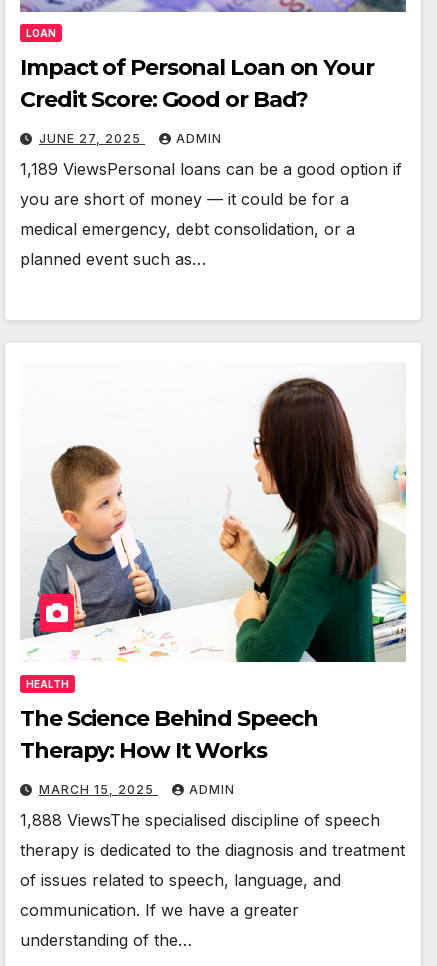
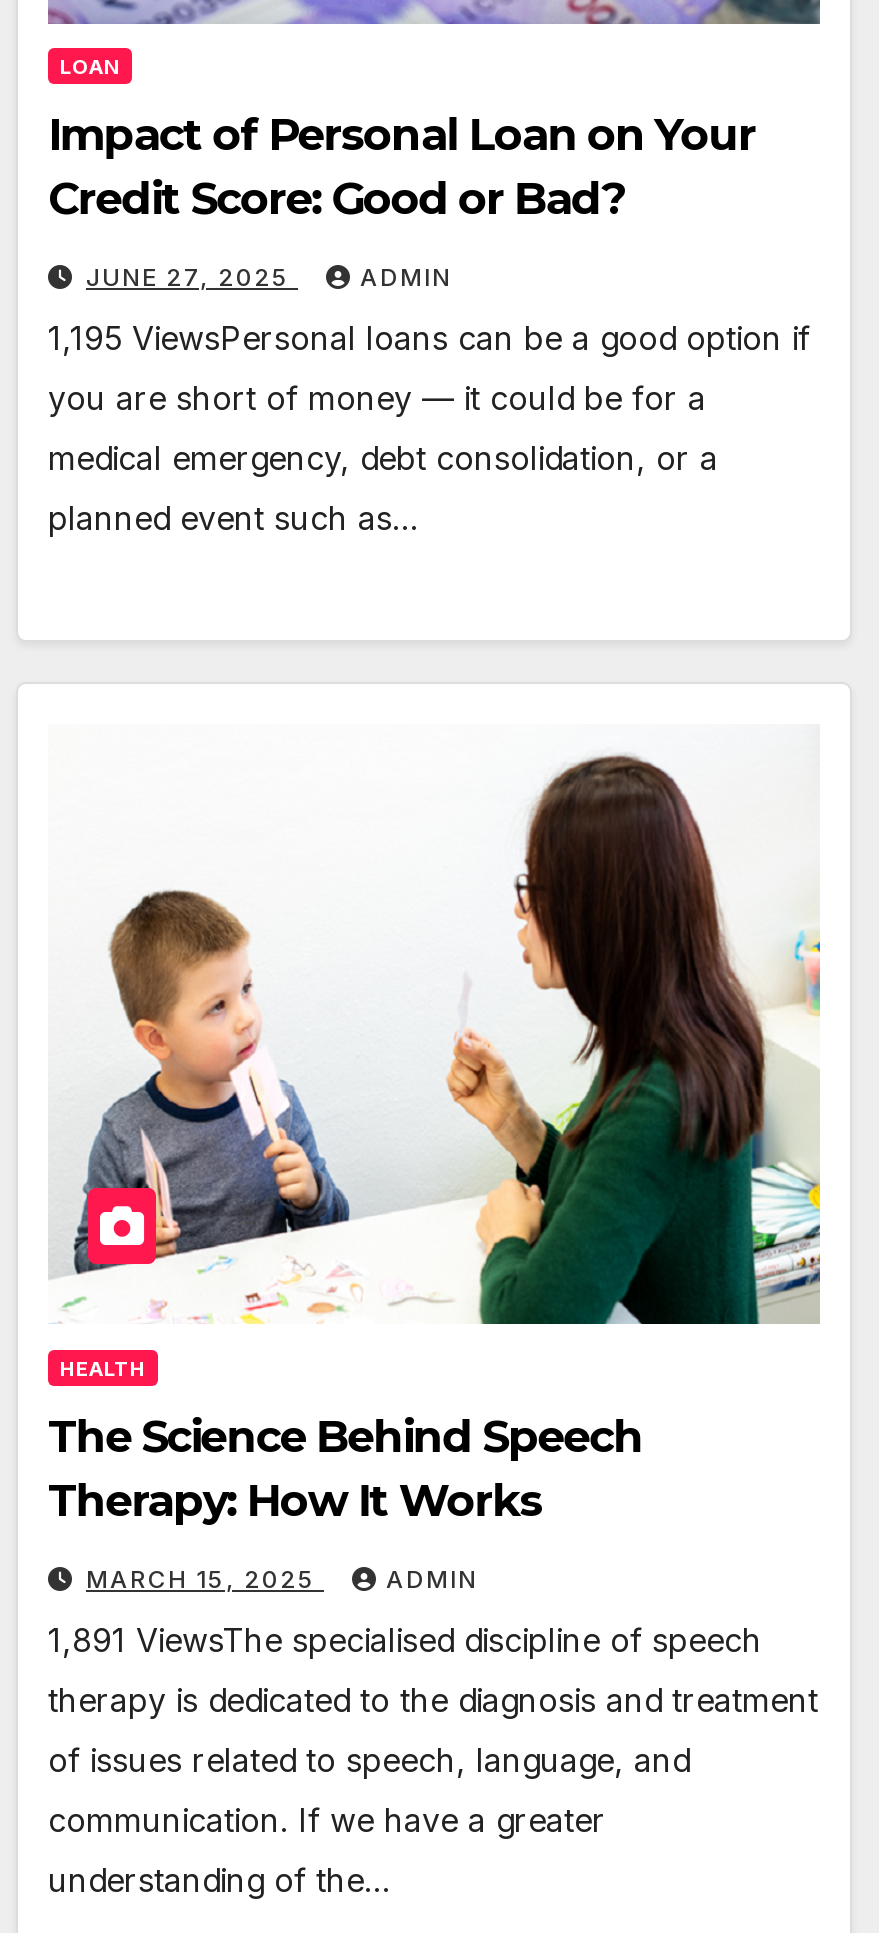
[20,159,402,179] 1,189 ViewsPersonal loans can be a good option if -> [48,319,810,359] 1,195 ViewsPersonal loans can be a good option if
[20,810,380,830] 1,888 ViewsThe specialised discipline of speech -> [48,1619,762,1659] 1,891 ViewsThe specialised discipline of speech

